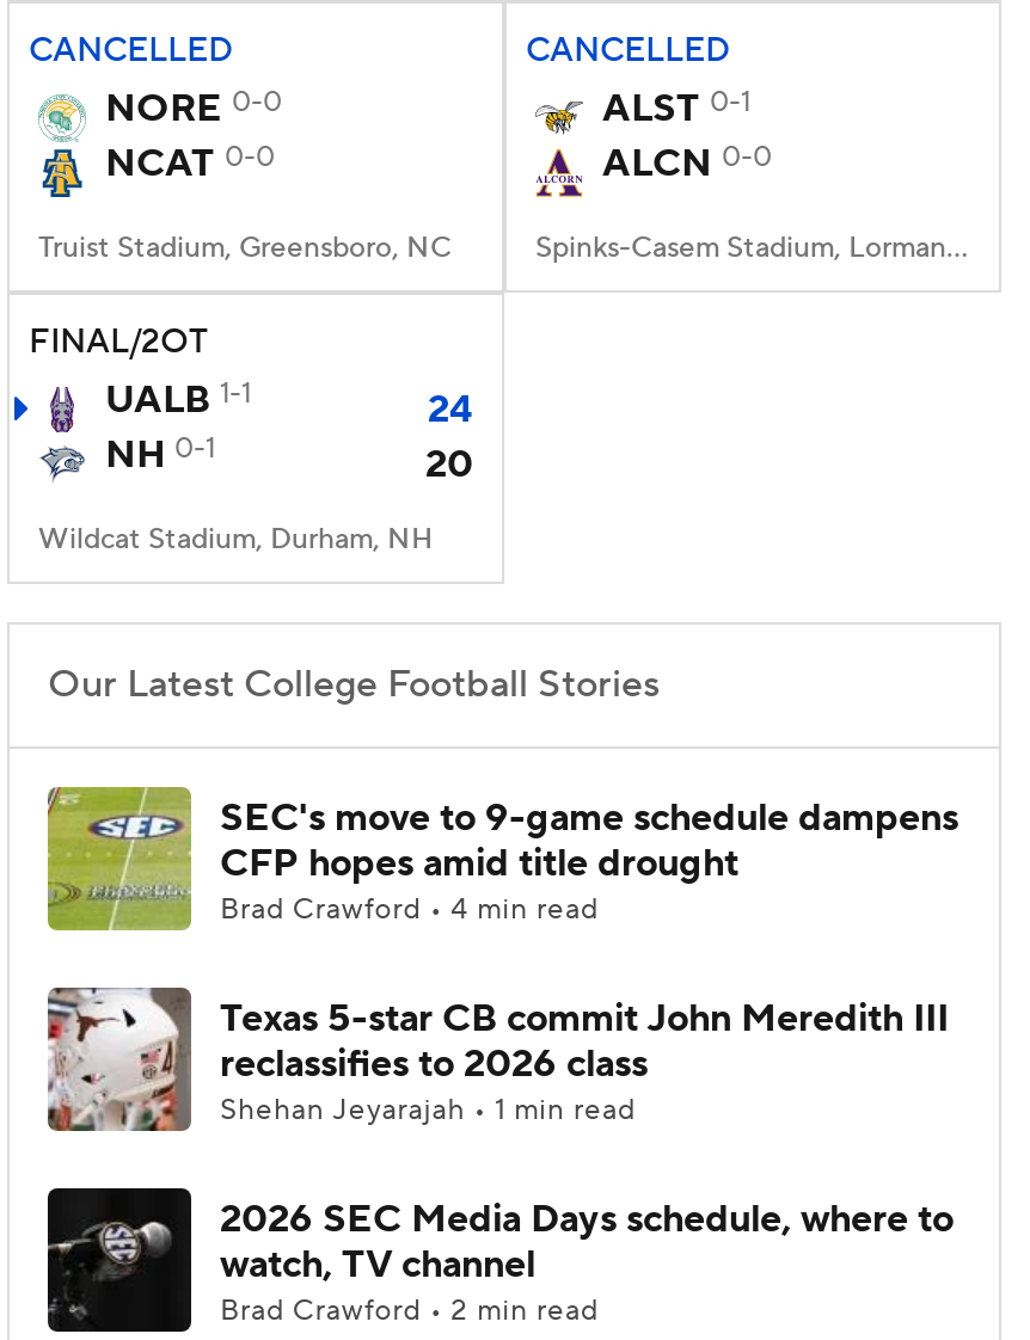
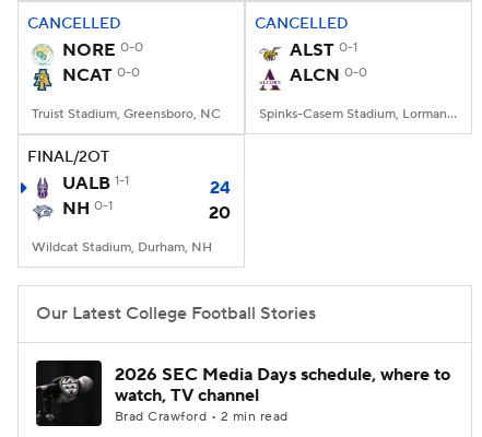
[45,785,958,1129] [image] | SEC's move to 9-game schedule dampens | CFP hopes amid title drought | Brad Crawford • 4 min read | Texas 5-star CB commit John Meredith III | reclassifies to 2026 class | Shehan Jeyarajah • 1 min read -> none
[45,985,186,1133] [image] -> none

